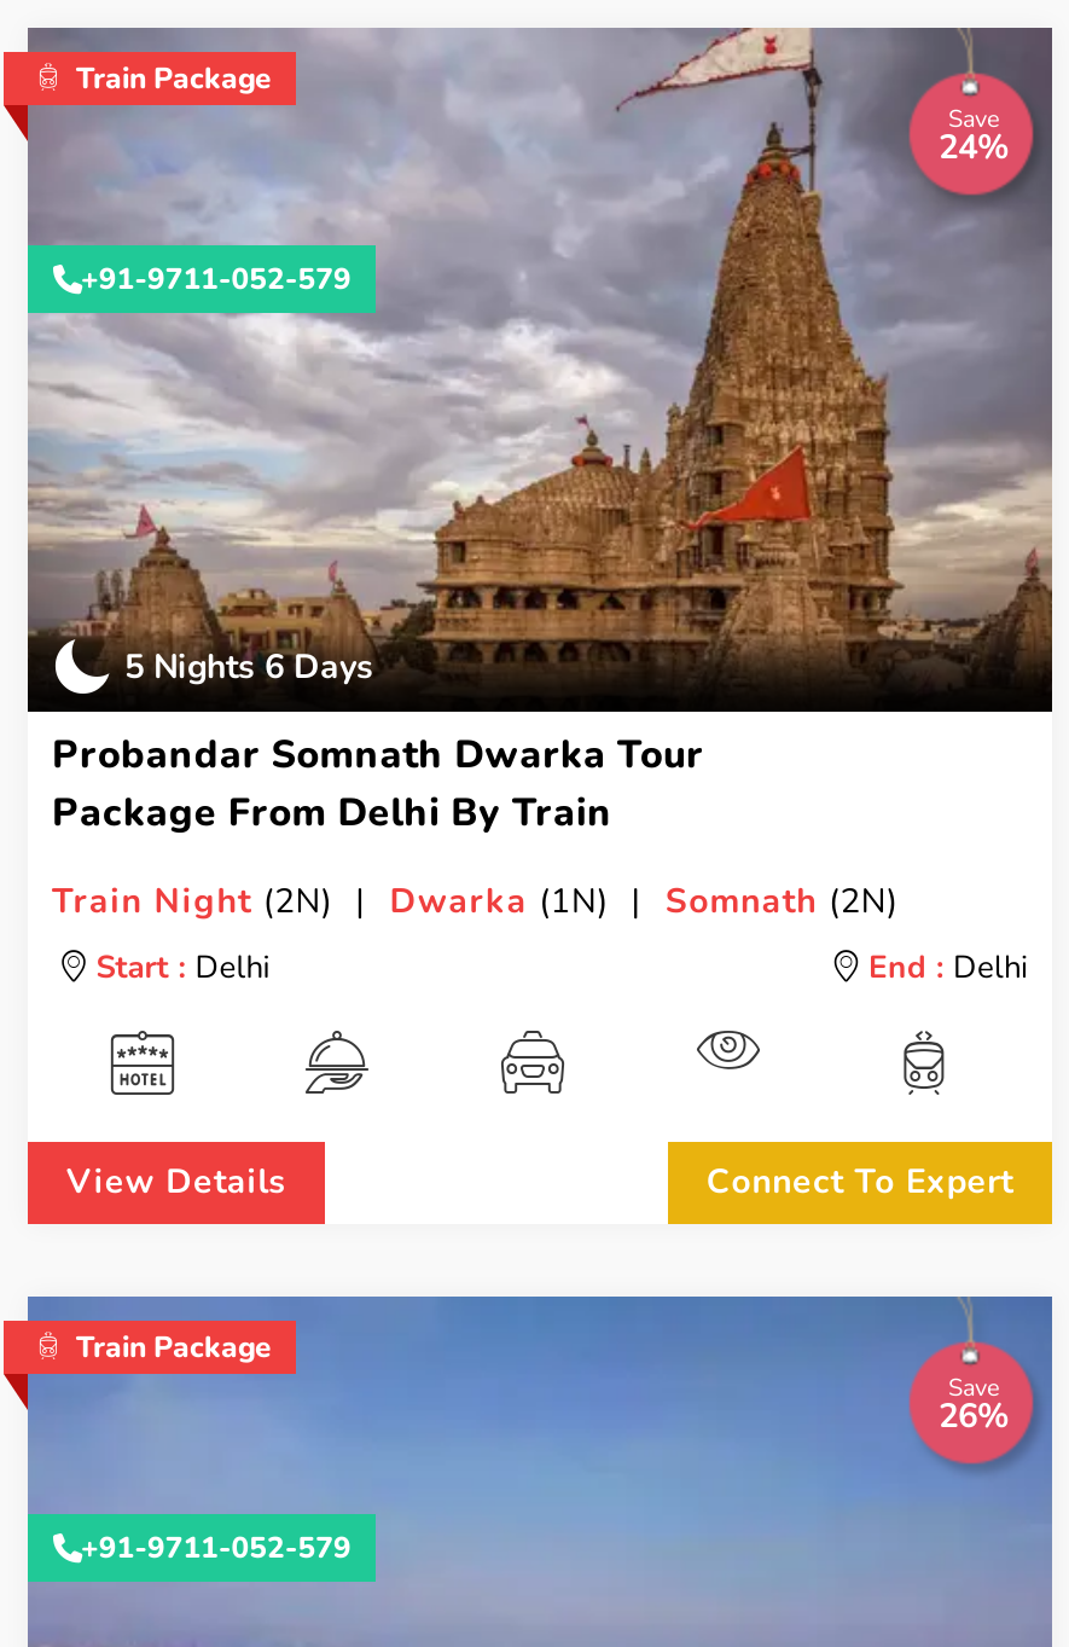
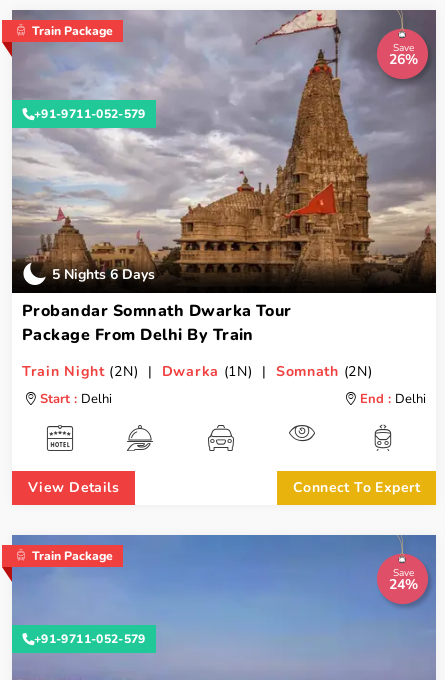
[939,125,1009,171] 24% -> [389,50,418,69] 26%
[939,1393,1009,1439] 26% -> [389,575,418,594] 24%

